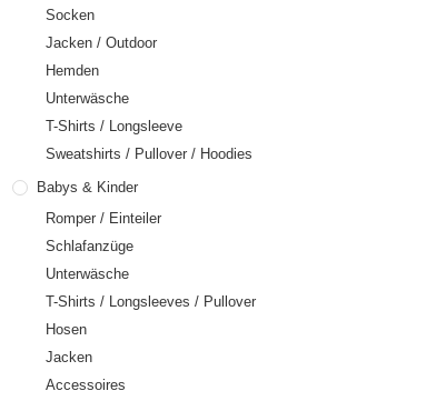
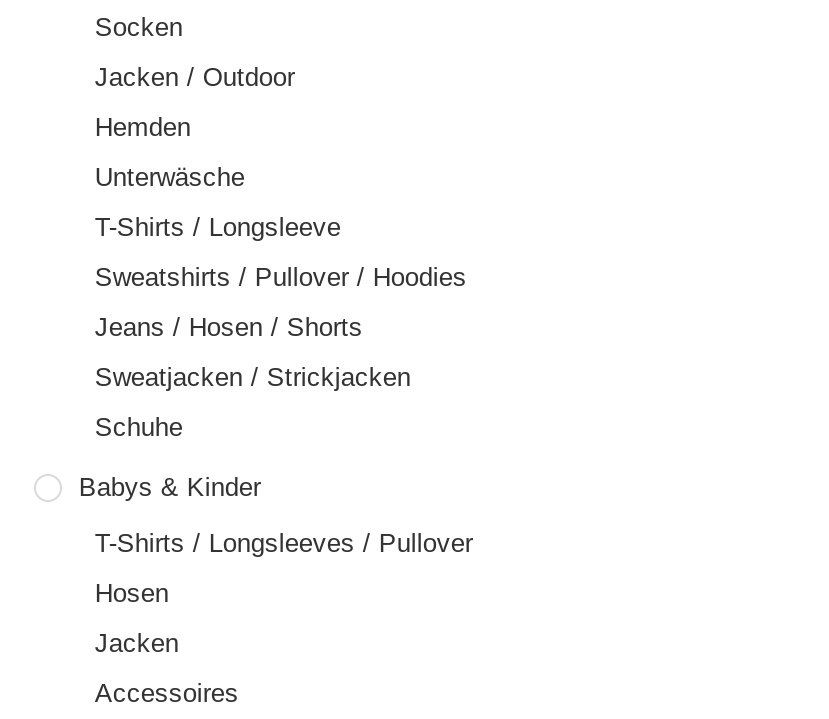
none -> [95,312,411,442] Jeans / Hosen / Shorts | Sweatjacken / Strickjacken | Schuhe
moved [37,179,138,196] -> [79,472,261,502]: Babys & Kinder
[46,210,162,282] Romper / Einteiler | Schlafanzüge | Unterwäsche -> none

